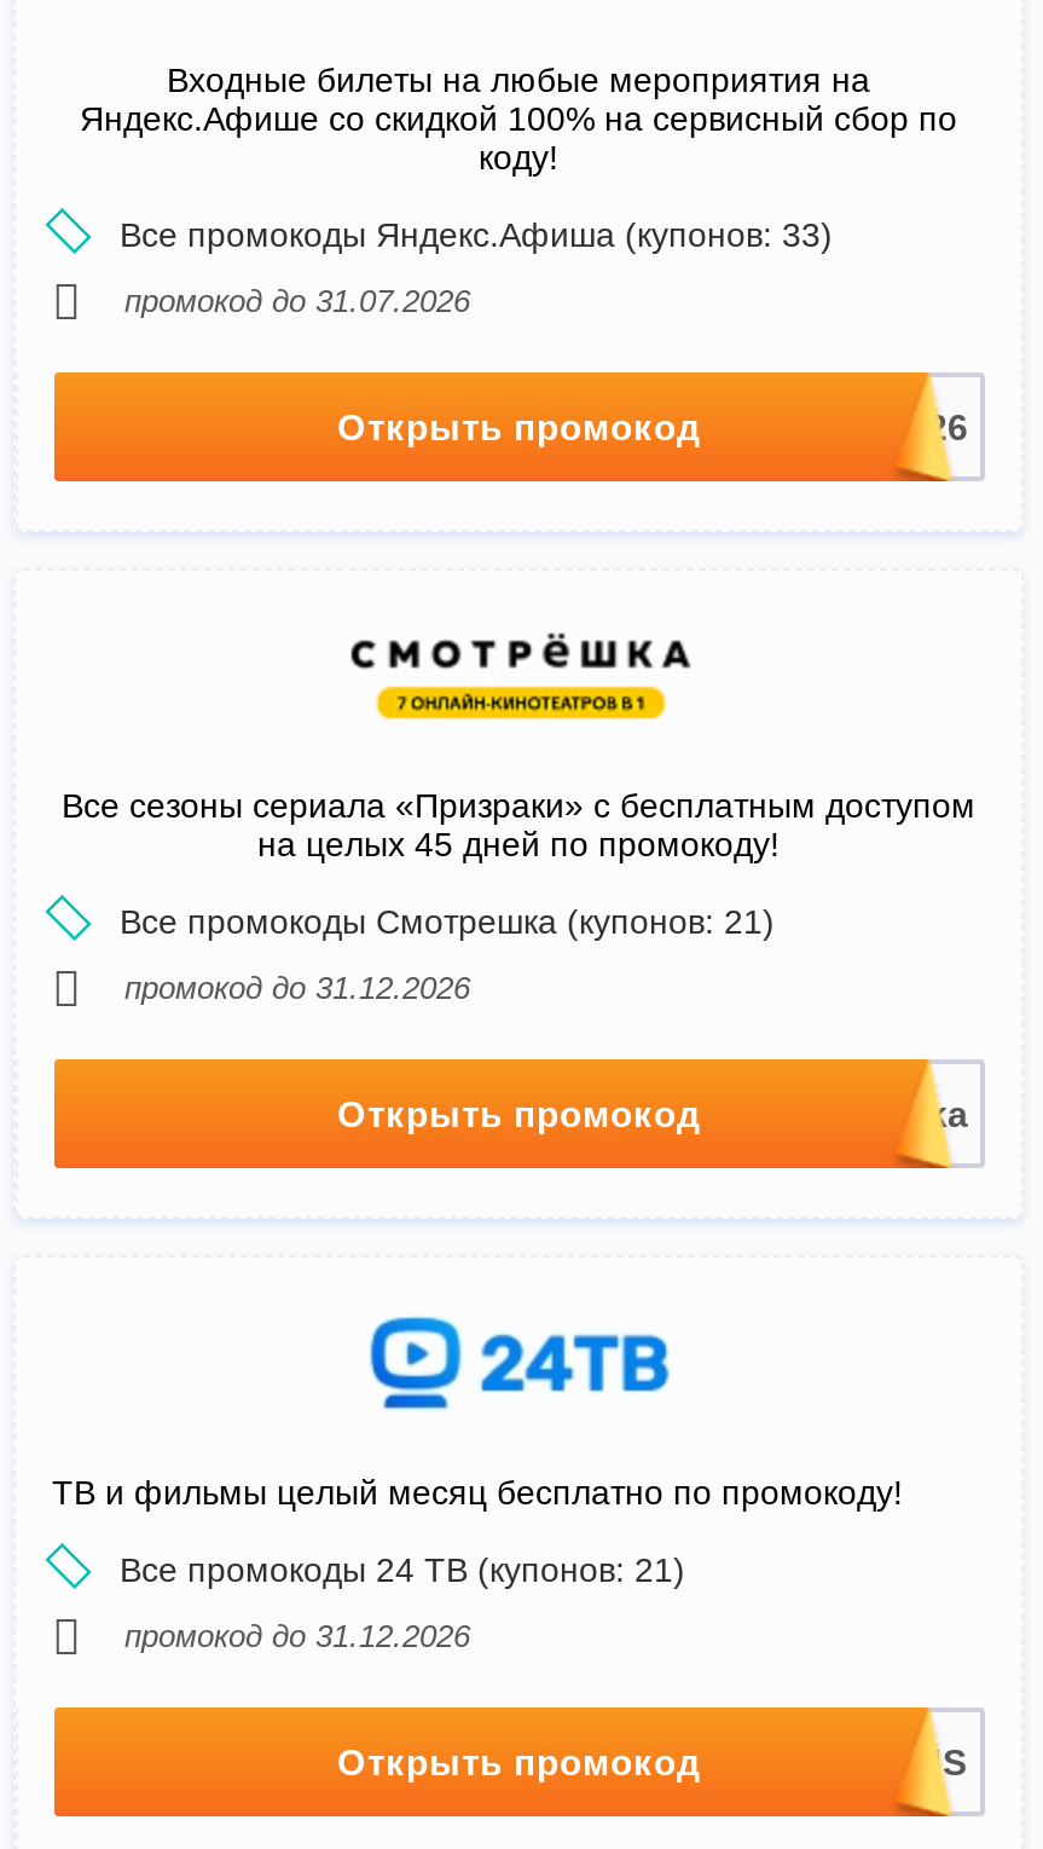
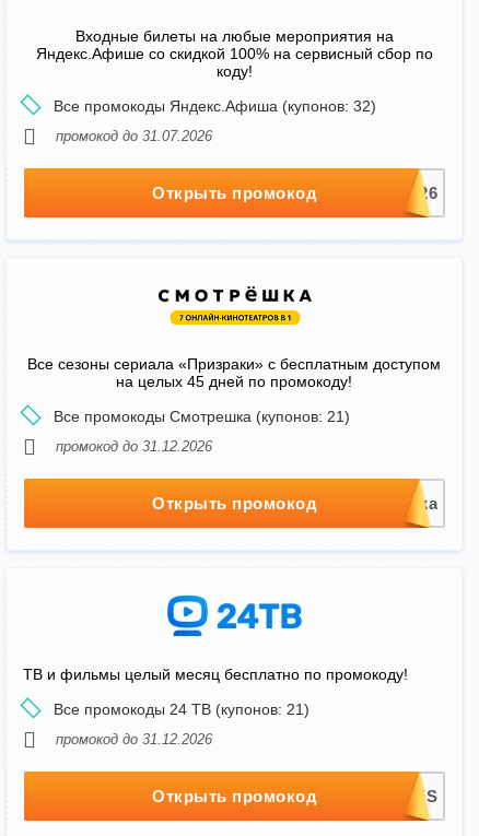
[120,215,833,254] Все промокоды Яндекс.Афиша (купонов: 33) -> [54,97,376,115] Все промокоды Яндекс.Афиша (купонов: 32)

